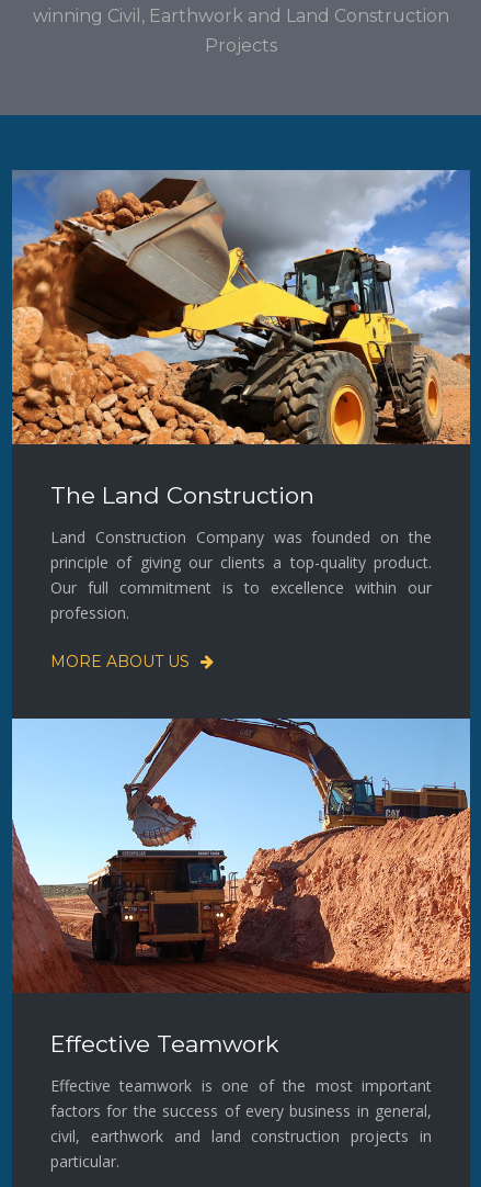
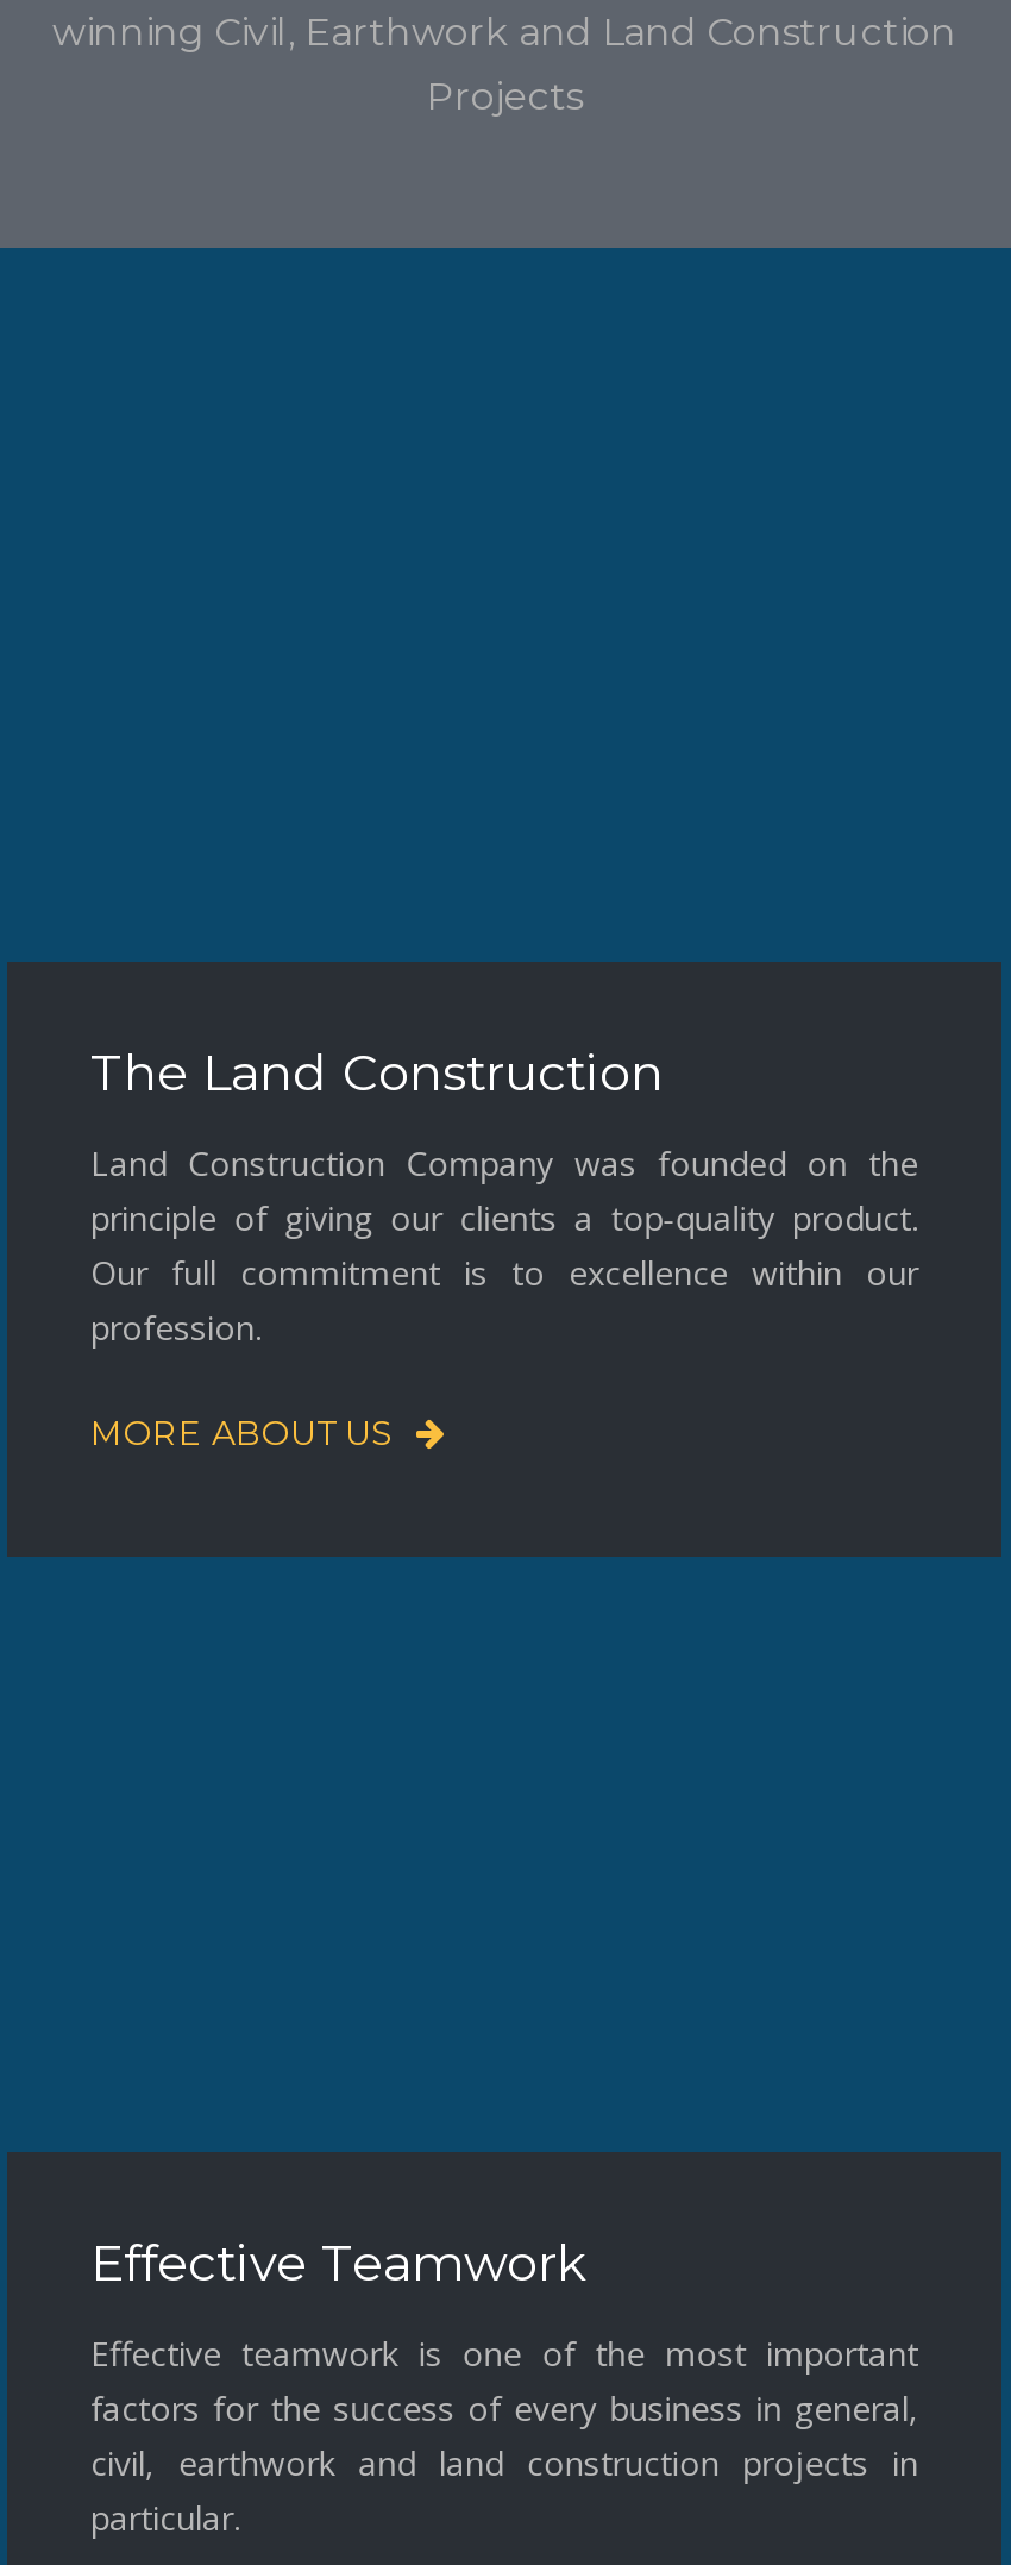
[11,169,471,445] [image] -> none
[11,717,471,993] [image] -> none

